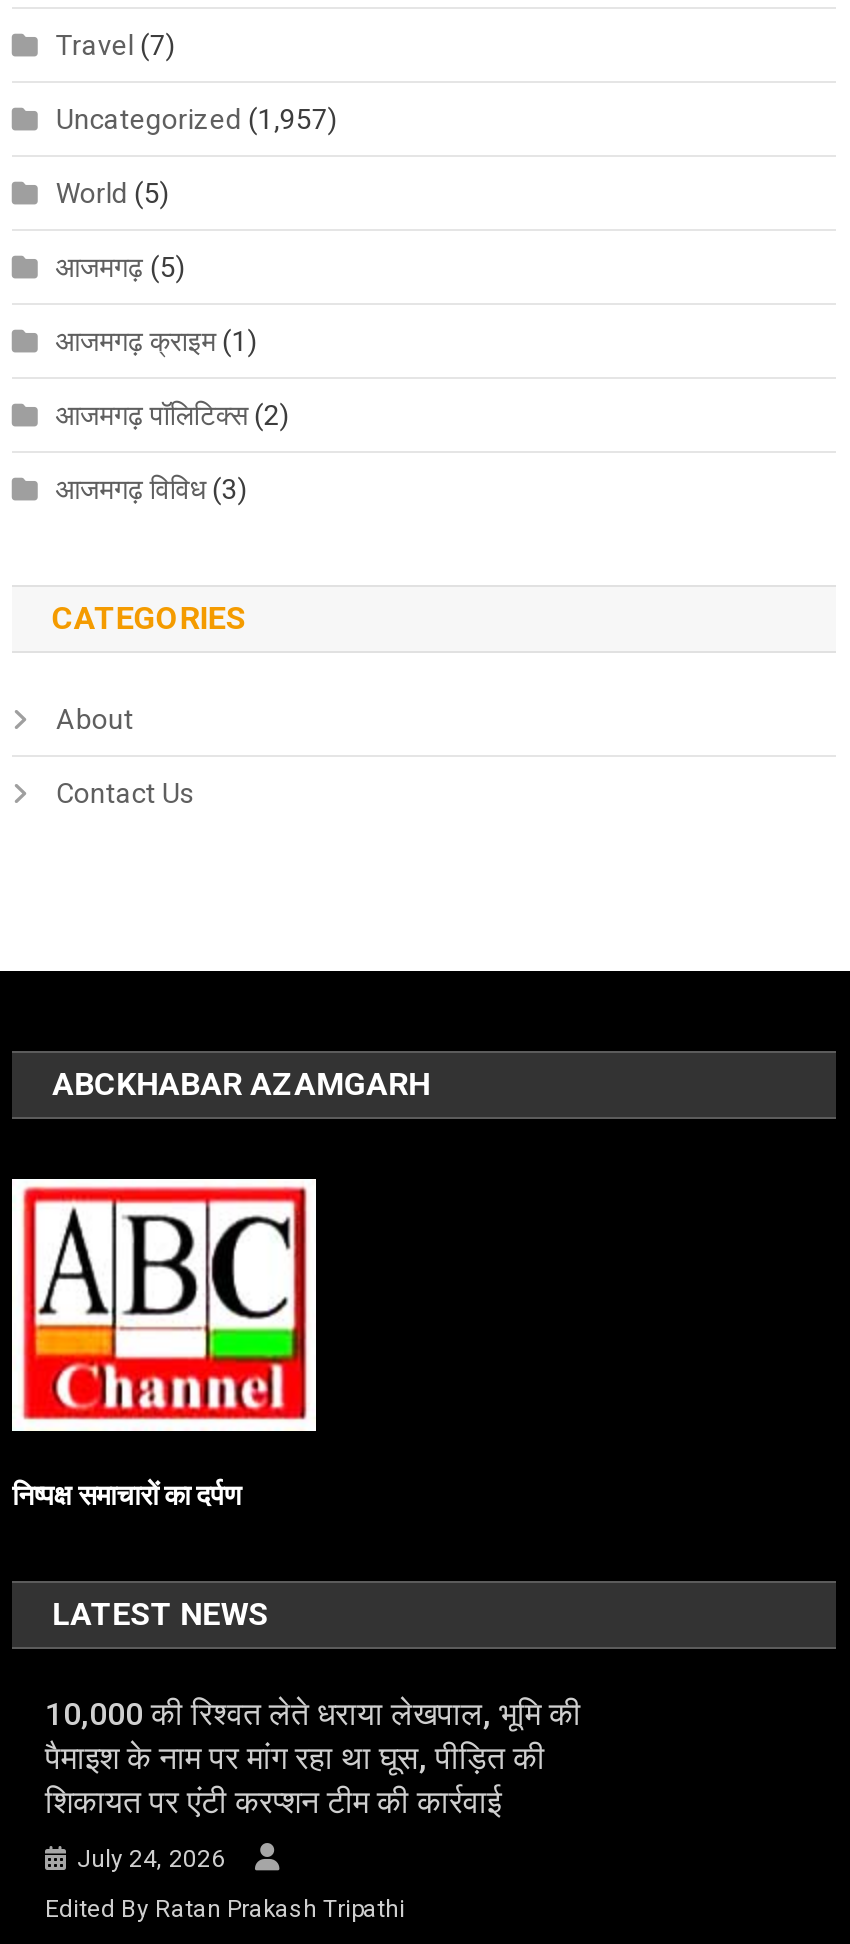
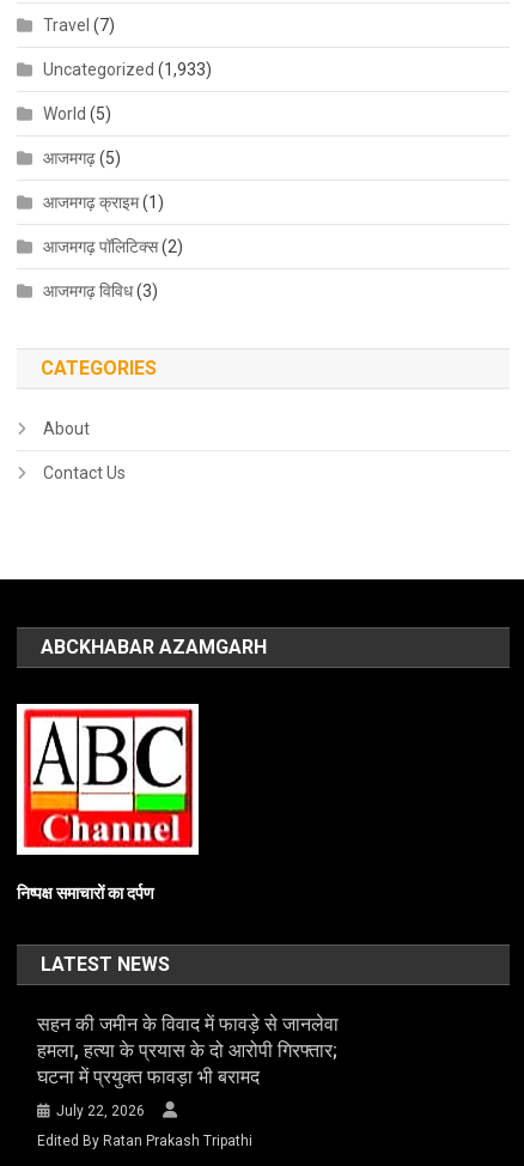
[56,103,338,135] Uncategorized (1,957) -> [43,60,212,79] Uncategorized (1,933)
[45,1695,581,1821] 10,000 की रिश्वत लेते धराया लेखपाल, भूमि की | पैमाइश के नाम पर मांग रहा था घूस, पीड़ित की | शिकायत पर एंटी करप्शन टीम की कार्रवाई -> [36,1013,338,1088] सहन की जमीन के विवाद में फावड़े से जानलेवा | हमला, हत्या के प्रयास के दो आरोपी गिरफ्तार; | घटना में प्रयुक्त फावड़ा भी बरामद
[77,1845,225,1873] July 24, 2026 -> [56,1102,144,1119] July 22, 2026

